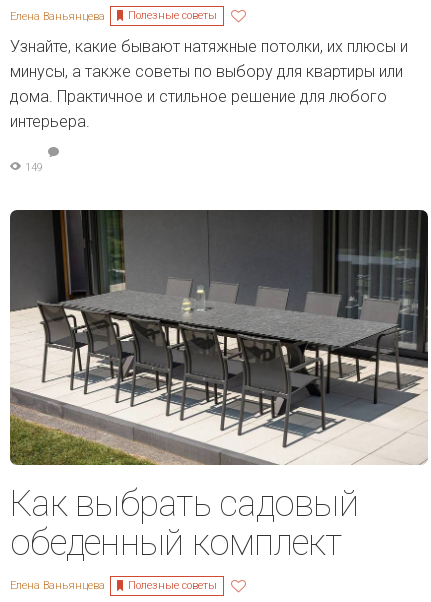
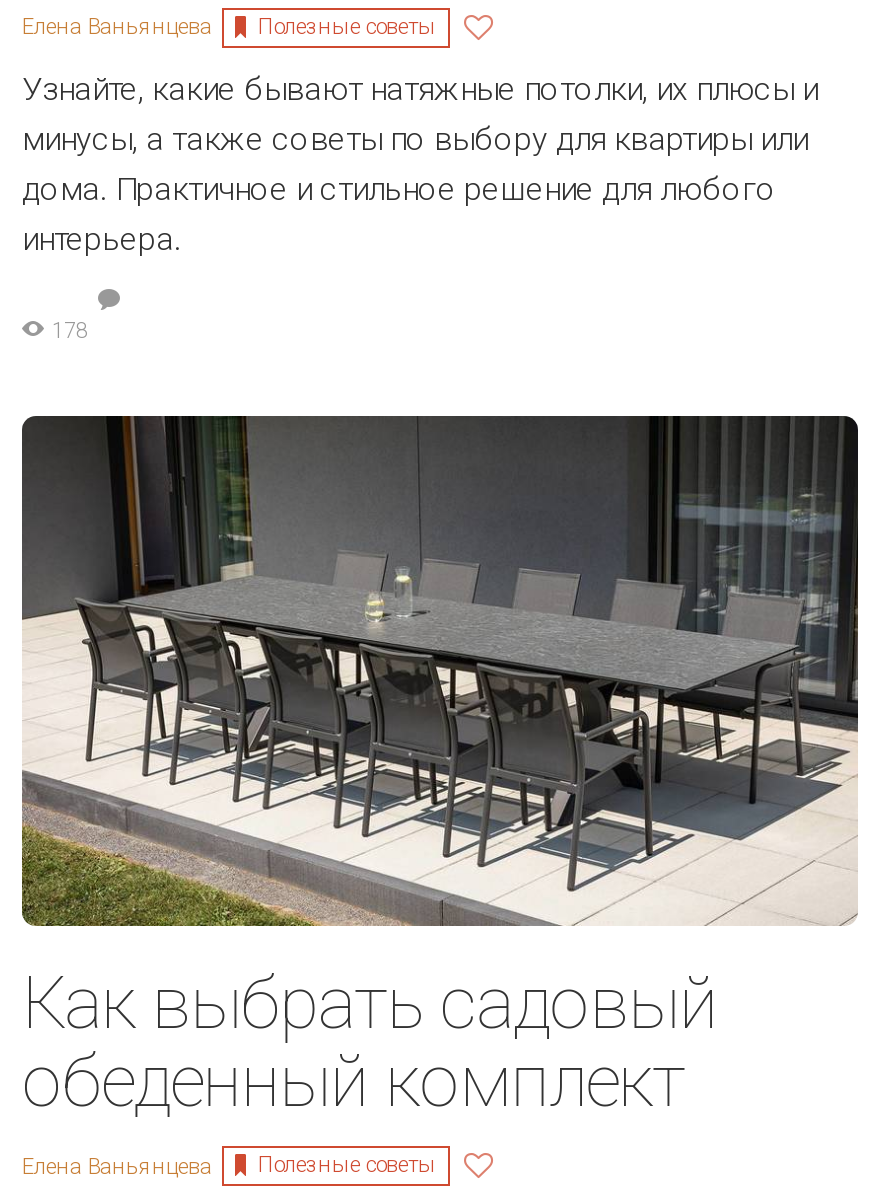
[25,161,43,174] 149 -> [52,318,88,344] 178

